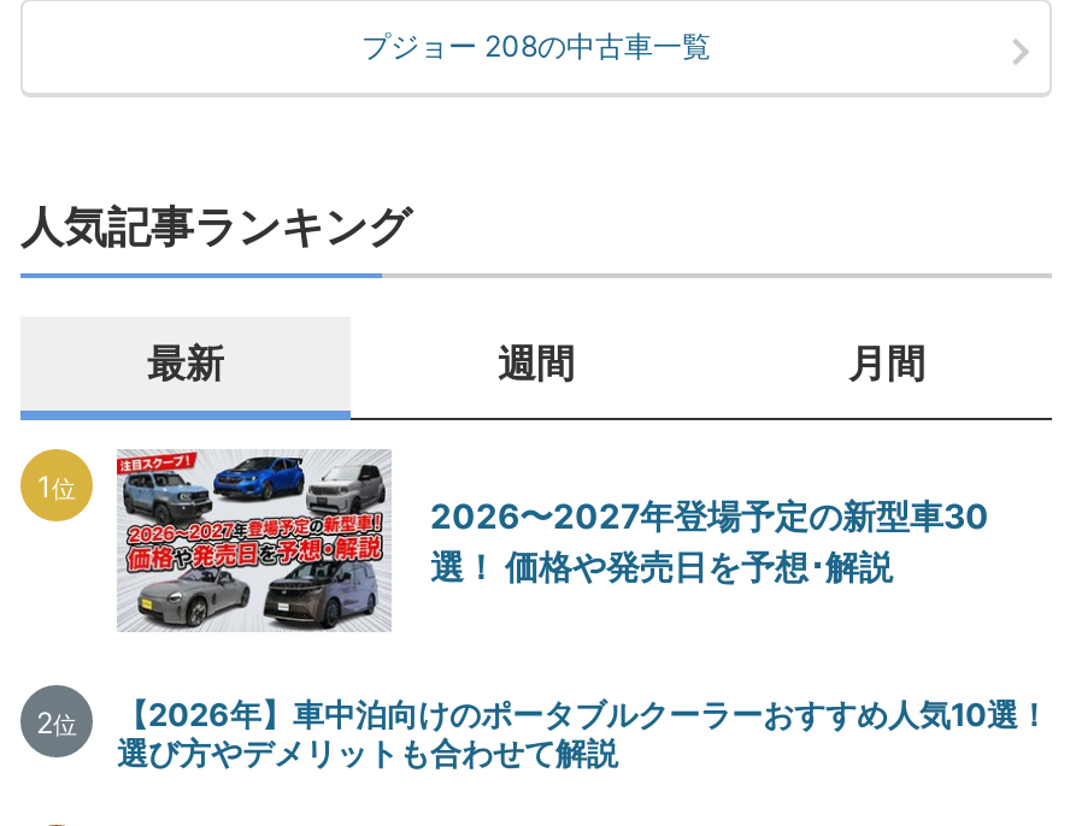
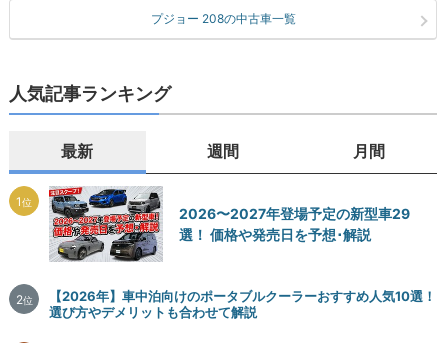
[430,495,989,536] 2026〜2027年登場予定の新型車30 -> [179,205,410,222] 2026〜2027年登場予定の新型車29

